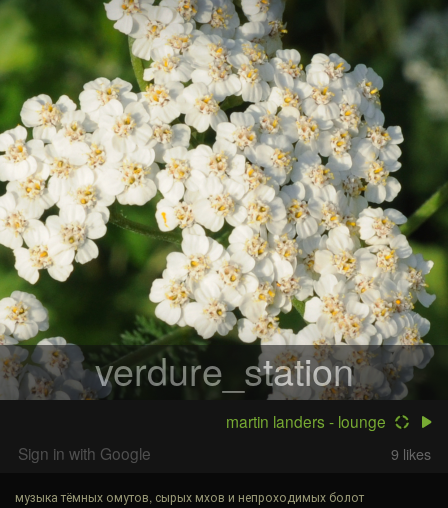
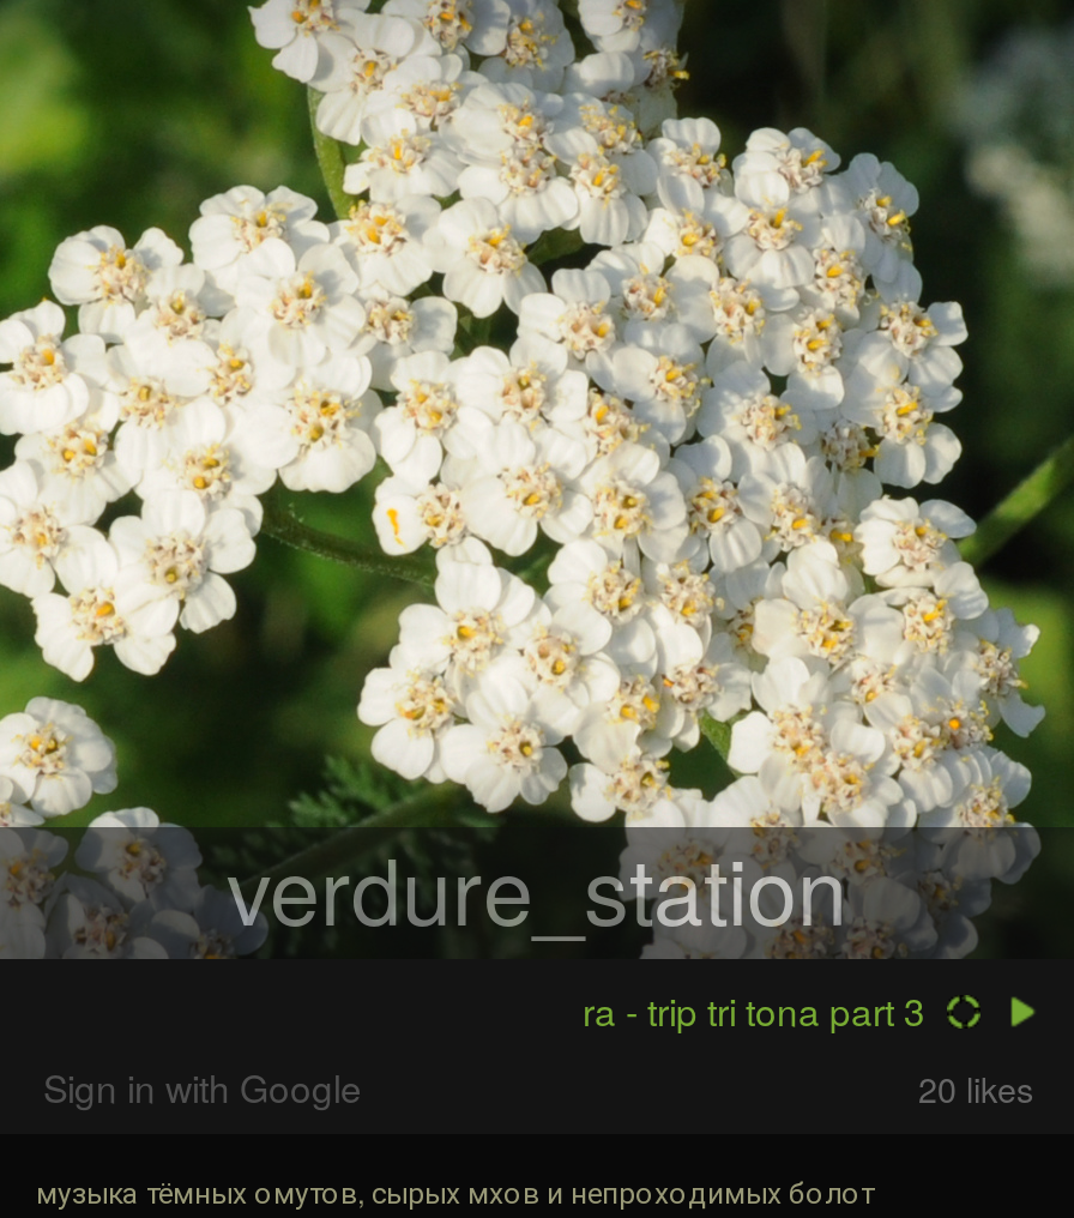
[226,410,386,432] martin landers - lounge -> [583,983,925,1036] ra - trip tri tona part 3
[391,444,431,464] 9 likes -> [918,1065,1033,1113] 20 likes

